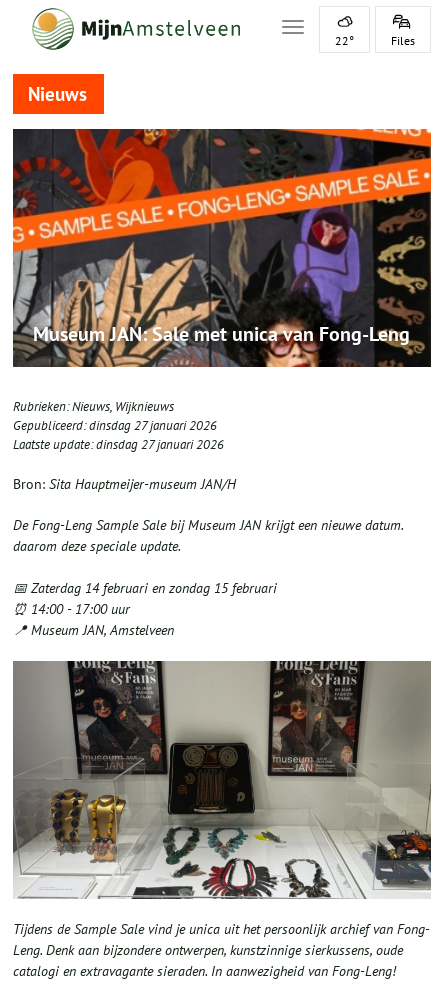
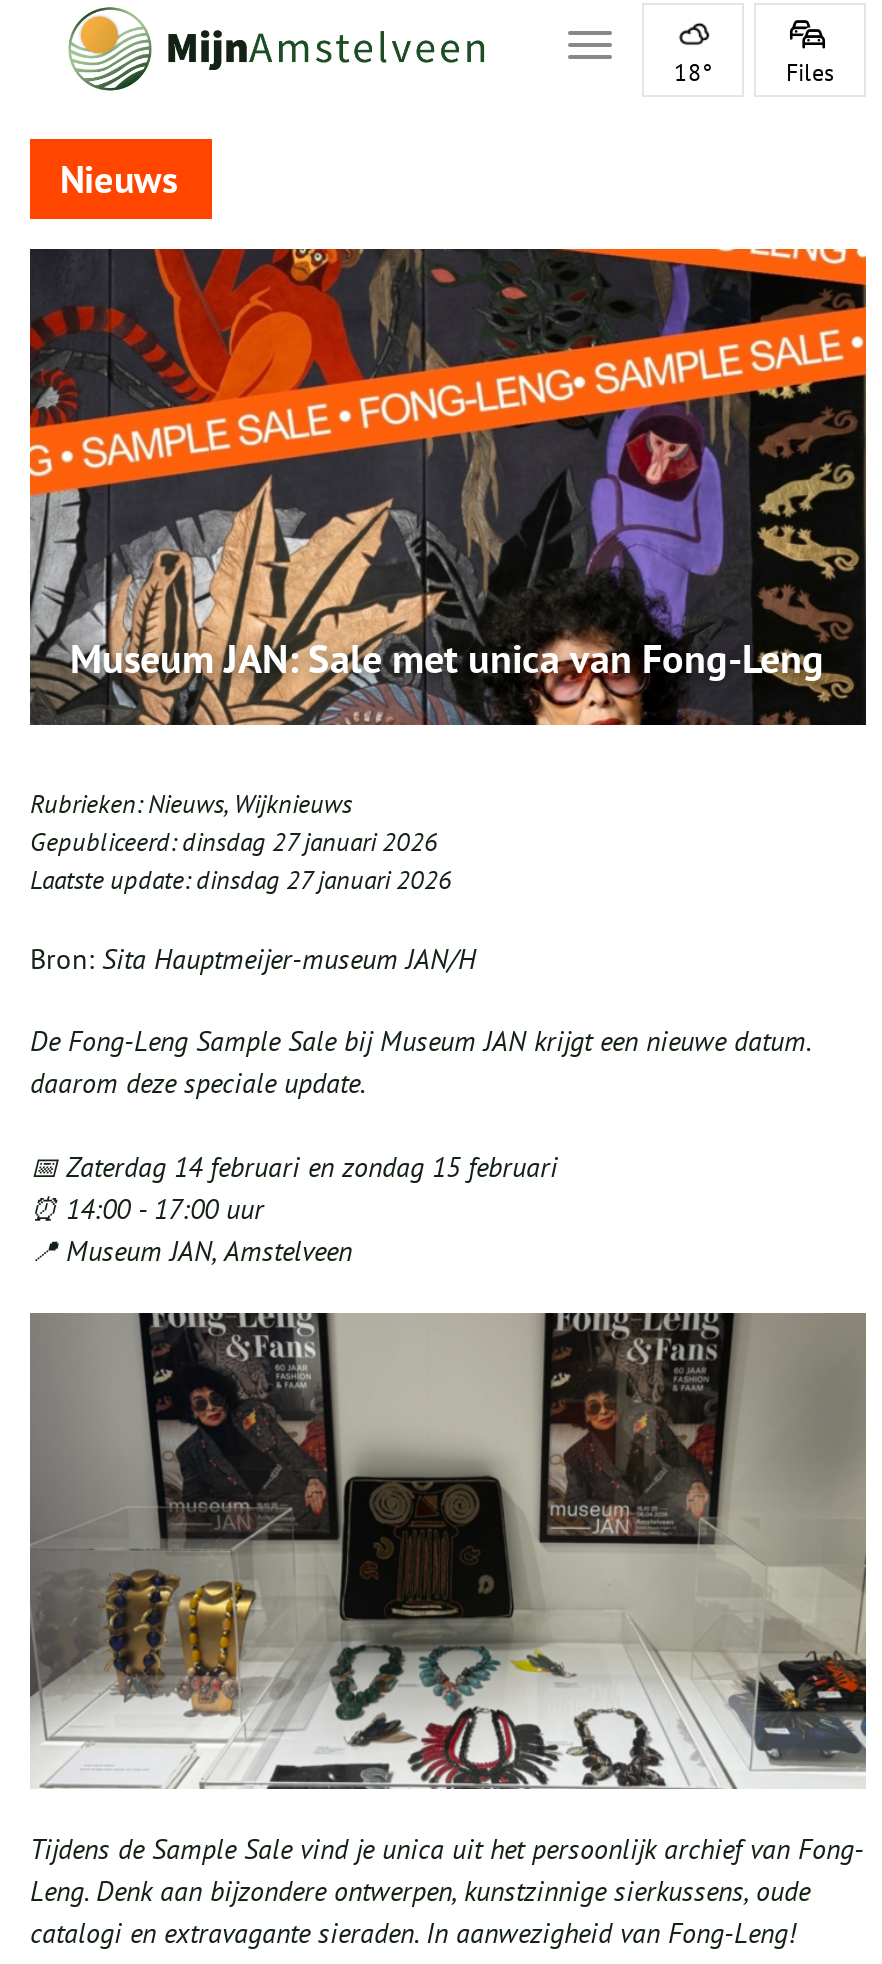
[335,32,354,47] 22° -> [674,56,712,86] 18°

